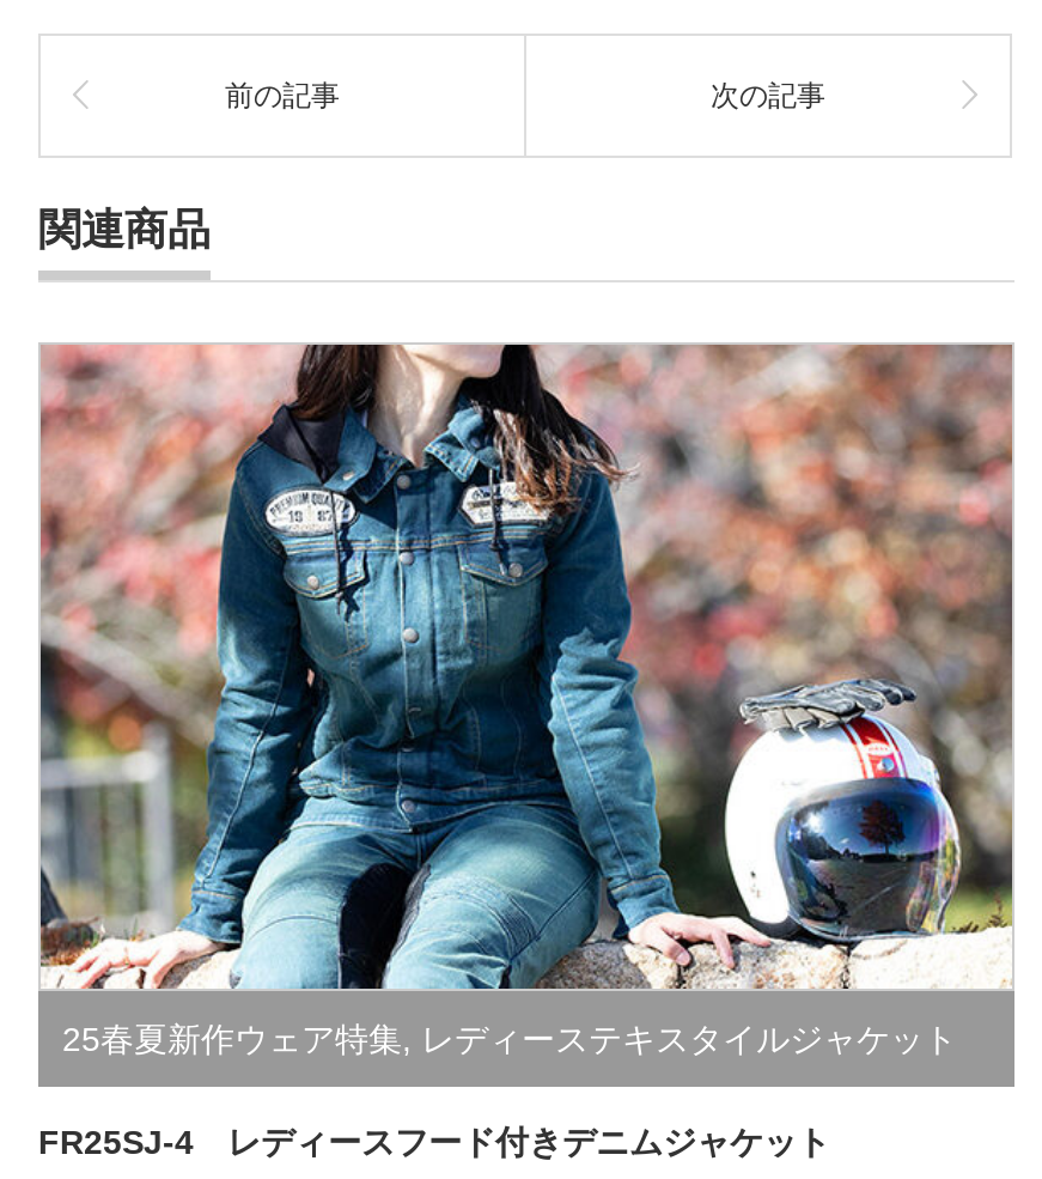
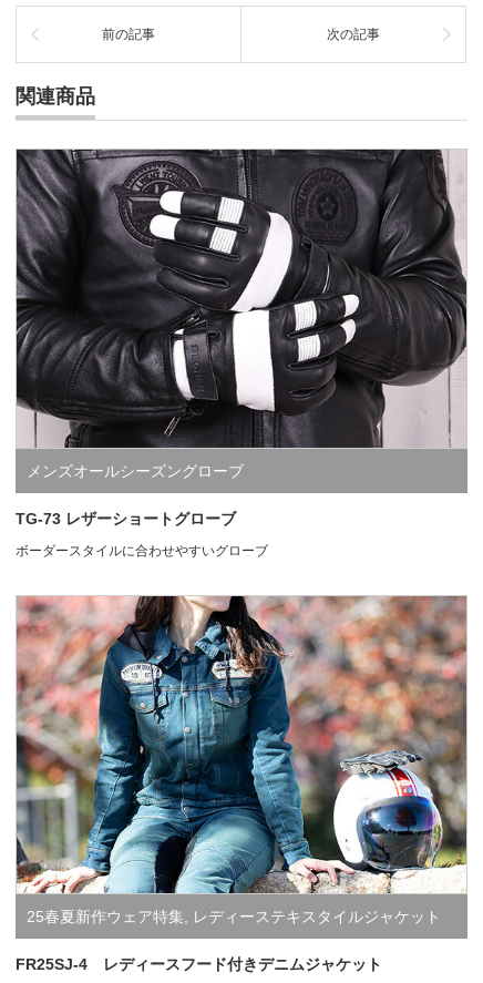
none -> [16,149,466,558] [image] | メンズオールシーズングローブ | TG-73 レザーショートグローブ | ボーダースタイルに合わせやすいグローブ

